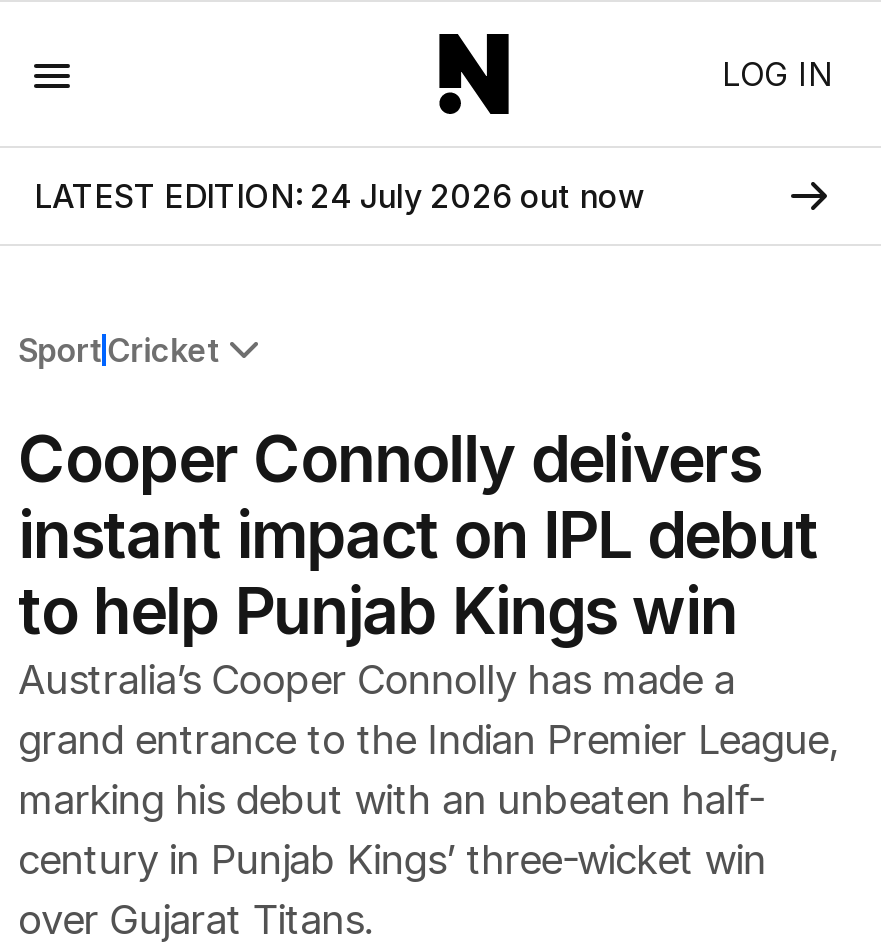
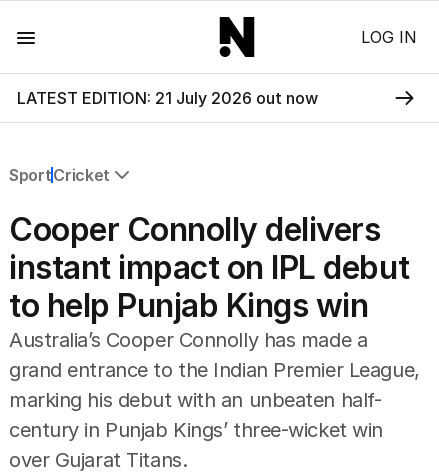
[34,176,644,216] LATEST EDITION: 24 July 2026 out now -> [17,88,318,108] LATEST EDITION: 21 July 2026 out now

